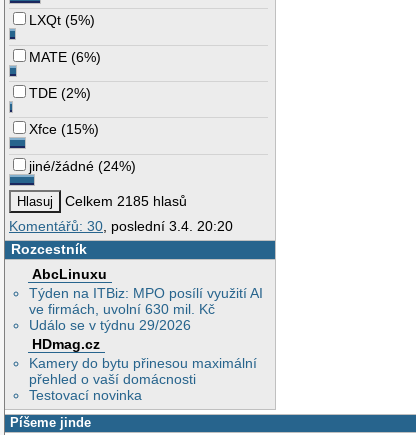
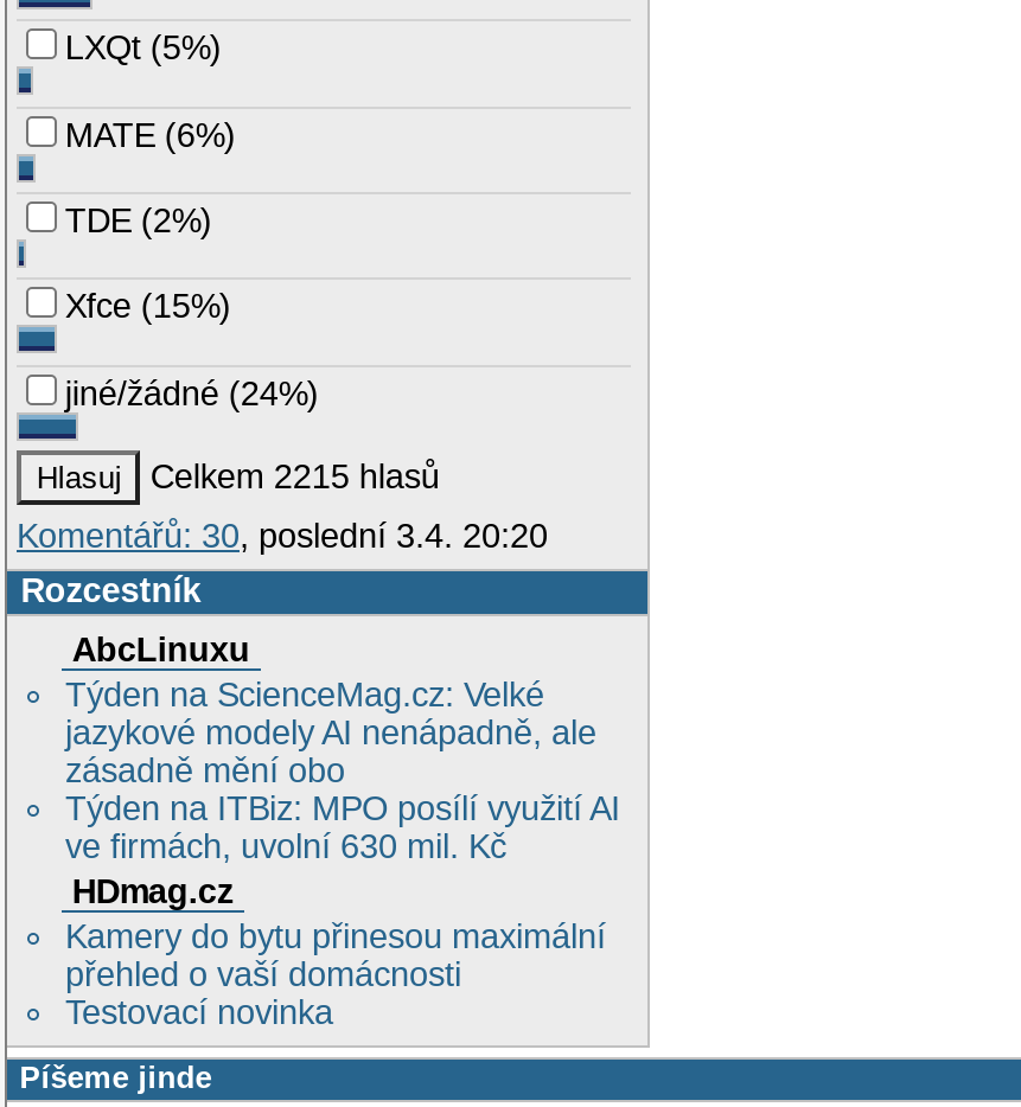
[61,193,187,209] Celkem 2185 hlasů -> [141,458,439,496] Celkem 2215 hlasů
none -> [65,675,596,789] Týden na ScienceMag.cz: Velké | jazykové modely AI nenápadně, ale | zásadně mění obo
moved [29,285,263,317] -> [65,789,620,865]: Týden na ITBiz: MPO posílí využití AI | ve firmách, uvolní 630 mil. Kč
[29,317,191,333] Událo se v týdnu 29/2026 -> none

